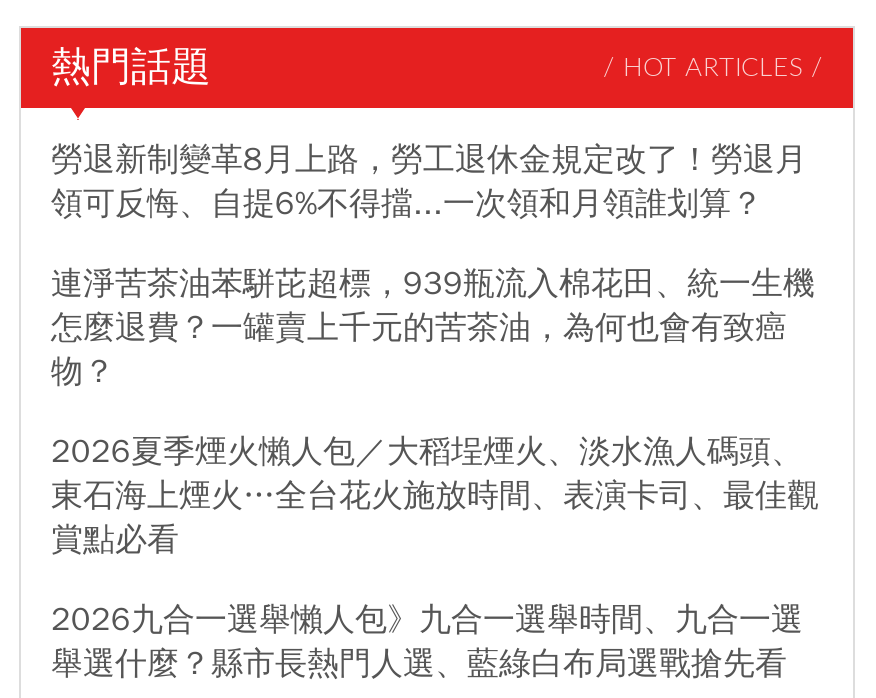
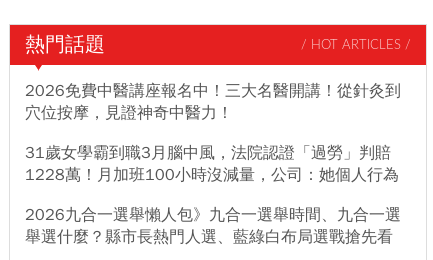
[51,141,819,561] 勞退新制變革8月上路，勞工退休金規定改了！勞退月 | 領可反悔、自提6%不得擋...一次領和月領誰划算？ | 連淨苦茶油苯駢芘超標，939瓶流入棉花田、統一生機 | 怎麼退費？一罐賣上千元的苦茶油，為何也會有致癌 | 物？ | 2026夏季煙火懶人包／大稻埕煙火、淡水漁人碼頭、 | 東石海上煙火…全台花火施放時間、表演卡司、最佳觀 | 賞點必看 -> [25,81,401,185] 2026免費中醫講座報名中！三大名醫開講！從針灸到 | 穴位按摩，見證神奇中醫力！ | 31歲女學霸到職3月腦中風，法院認證「過勞」判賠 | 1228萬！月加班100小時沒減量，公司：她個人行為

